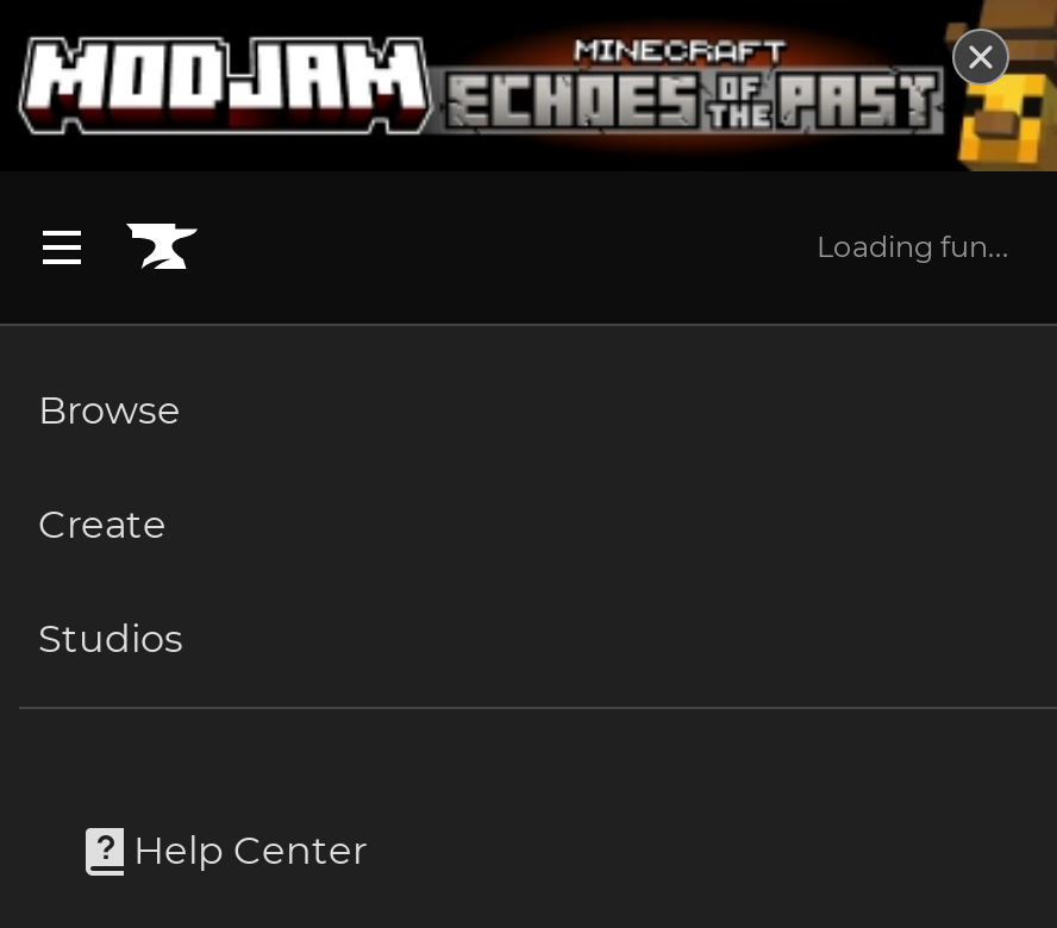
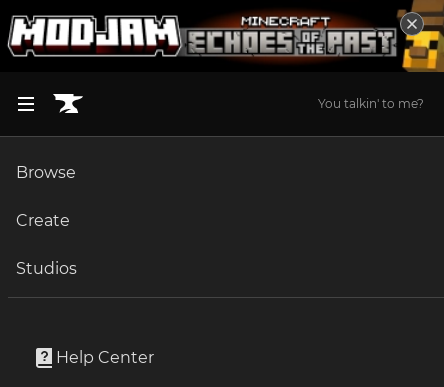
[817,228,1009,263] Loading fun... -> [318,96,424,111] You talkin' to me?

